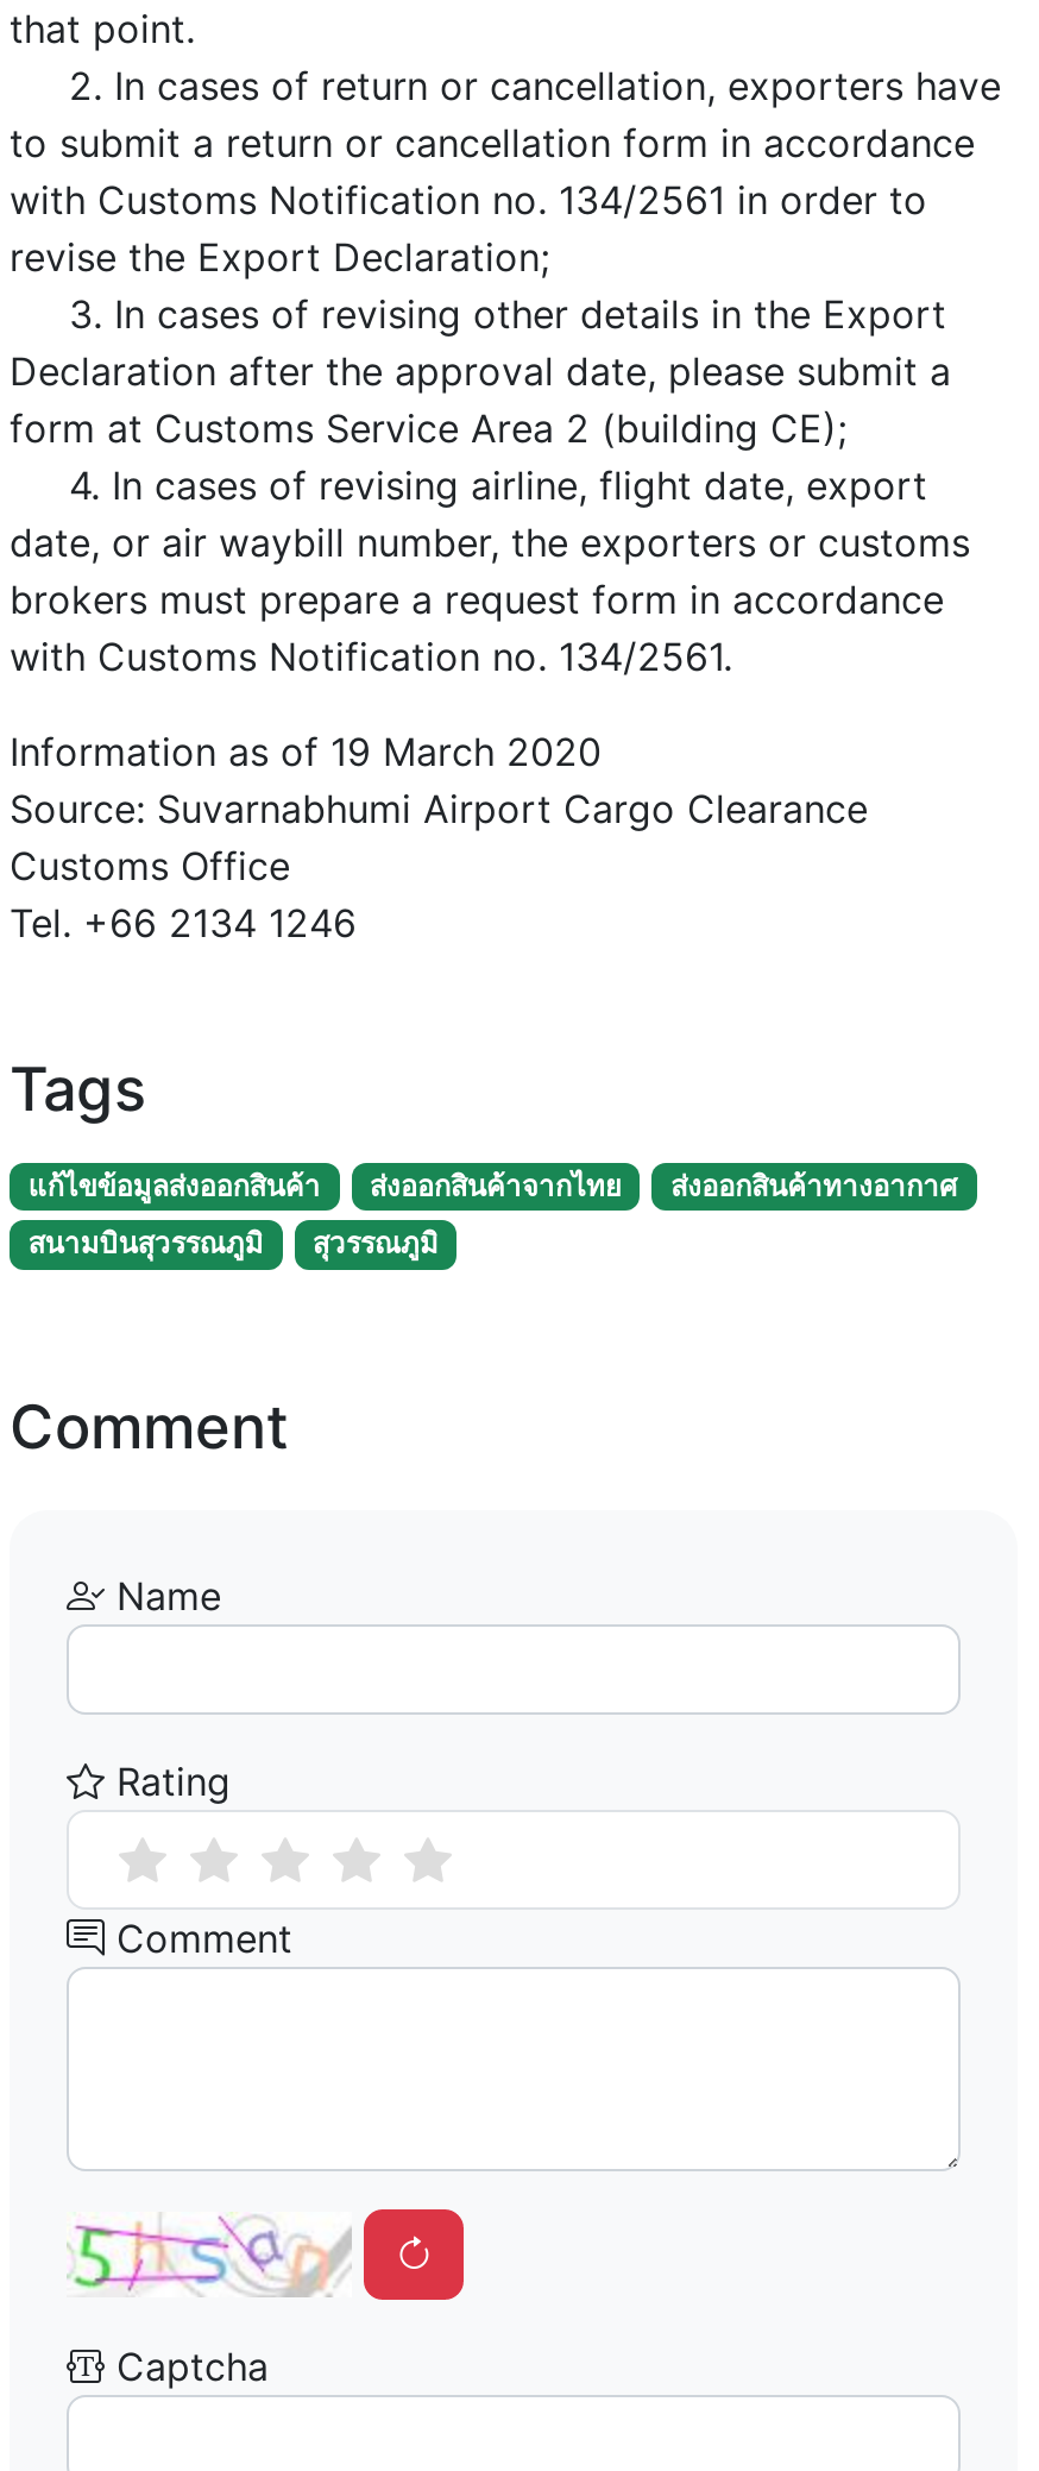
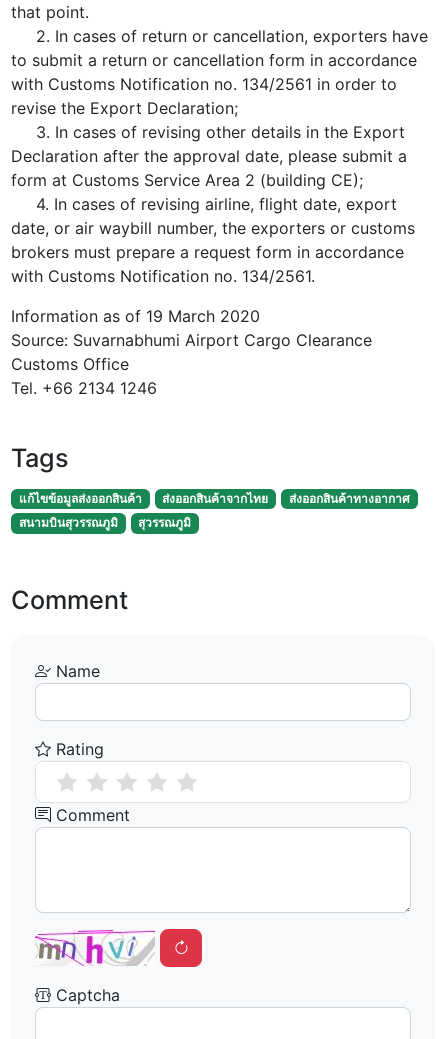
[69,2212,350,2295] [image] -> [34,929,156,967] [image]

